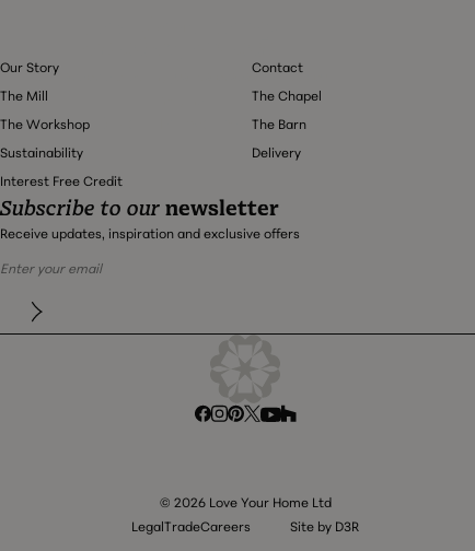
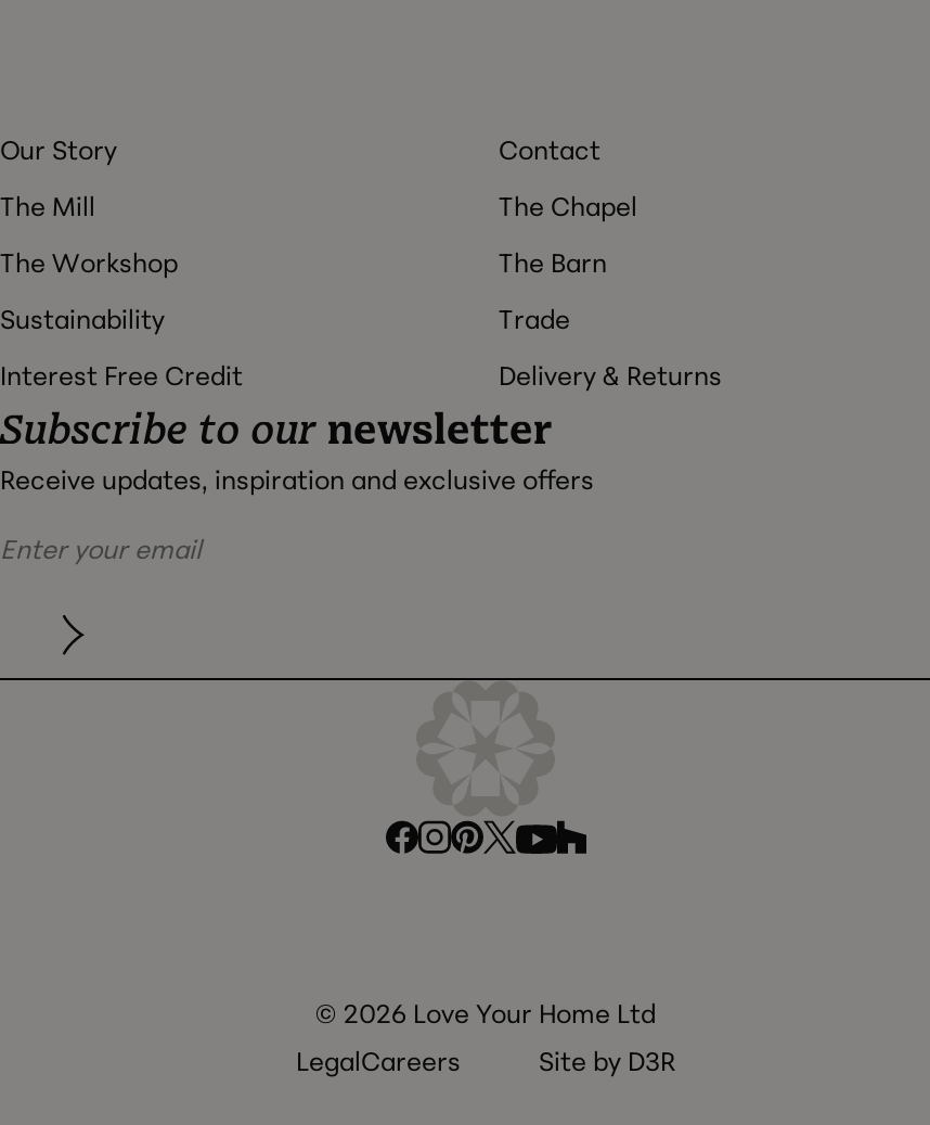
[252,144,301,161] Delivery -> [499,303,722,392] Trade | Delivery & Returns
[131,518,251,535] LegalTradeCareers -> [296,1045,461,1077] LegalCareers

